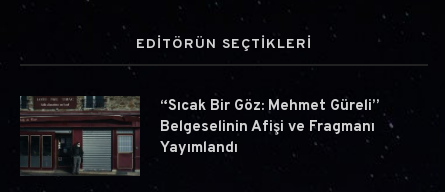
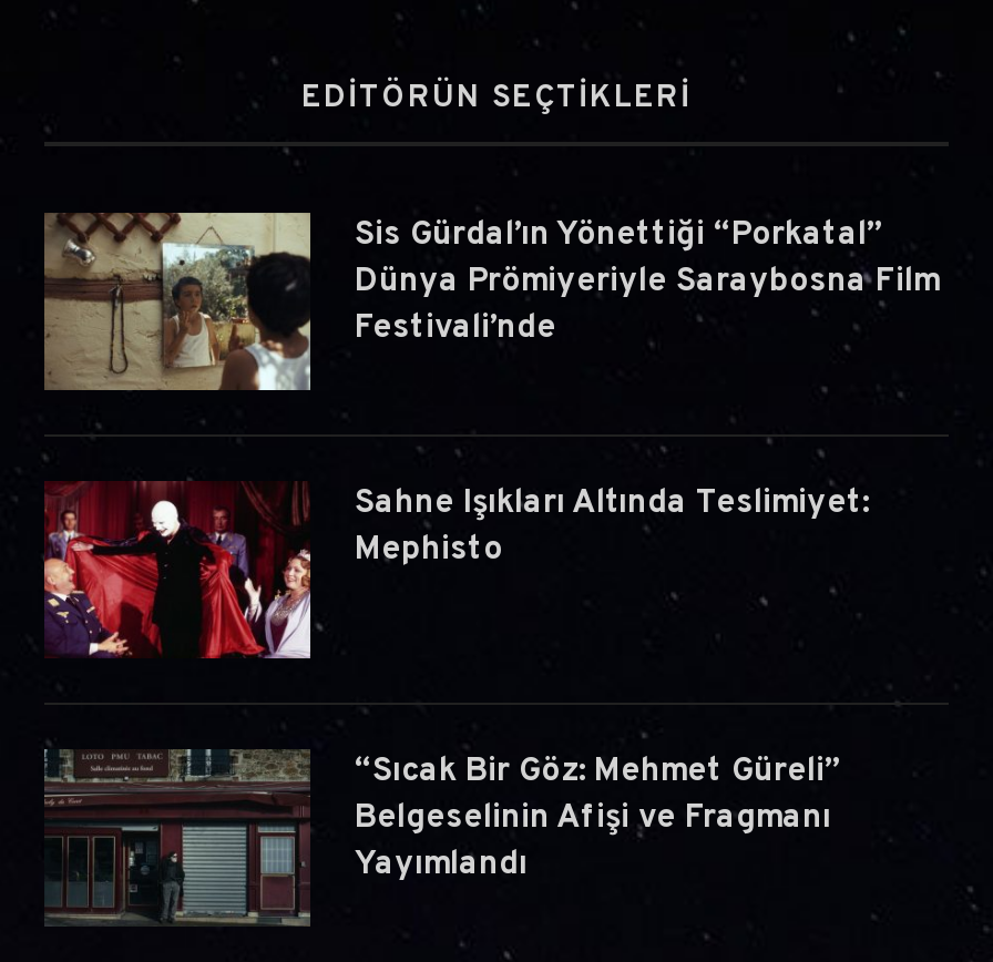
none -> [42,211,940,392] [image] | Sis Gürdal’ın Yönettiği “Porkatal” | Dünya Prömiyeriyle Saraybosna Film | Festivali’nde
none -> [42,479,869,661] [image] | Sahne Işıkları Altında Teslimiyet: | Mephisto

